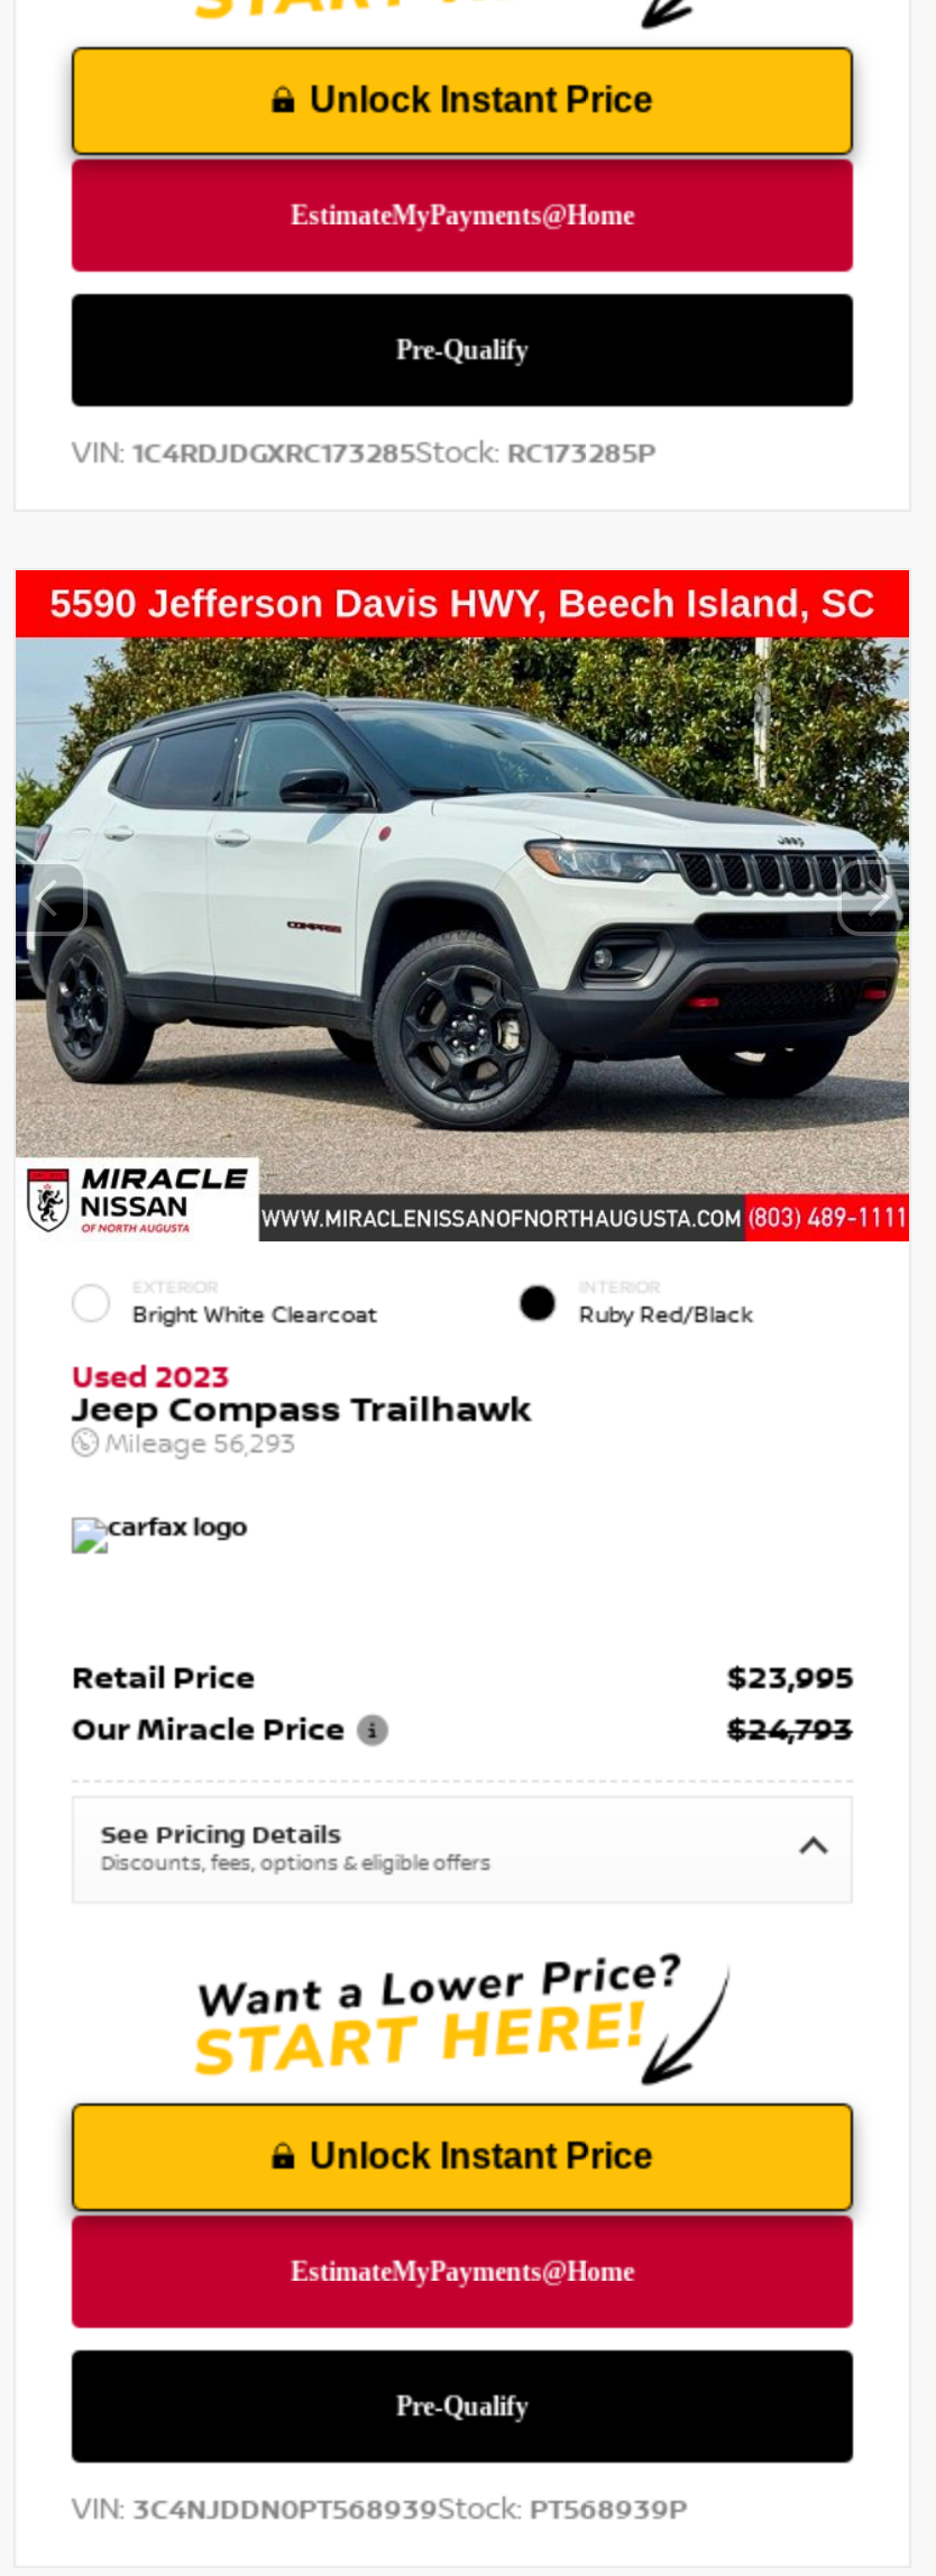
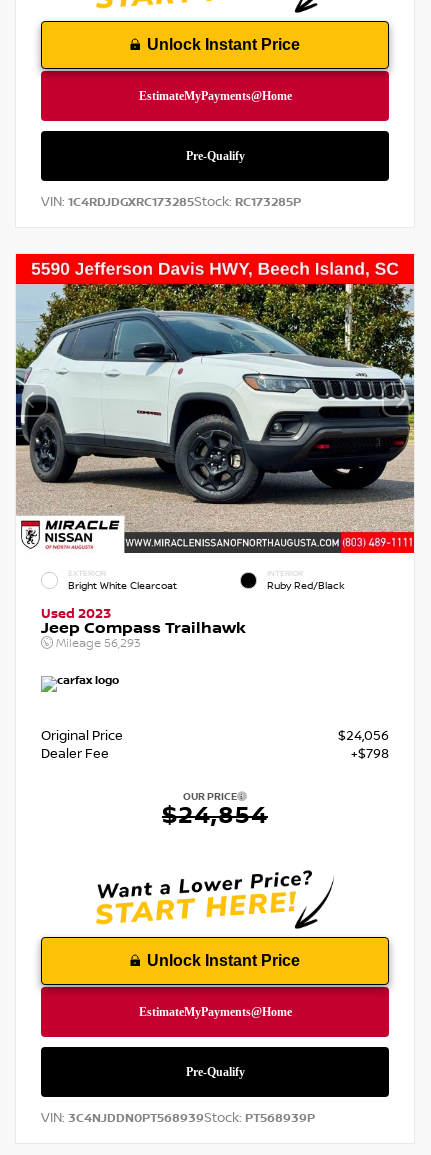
[72,1659,853,1748] Retail Price | $23,995 | Our Miracle Price | $24,793 -> [41,728,389,762] Original Price | $24,056 | Dealer Fee | +$798
[101,1820,492,1876] See Pricing Details | Discounts, fees, options & eligible offers -> [162,790,268,830] OUR PRICE | $24,854

